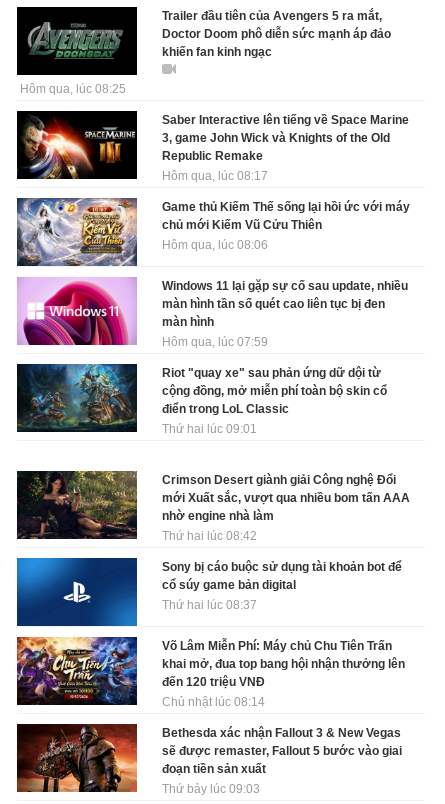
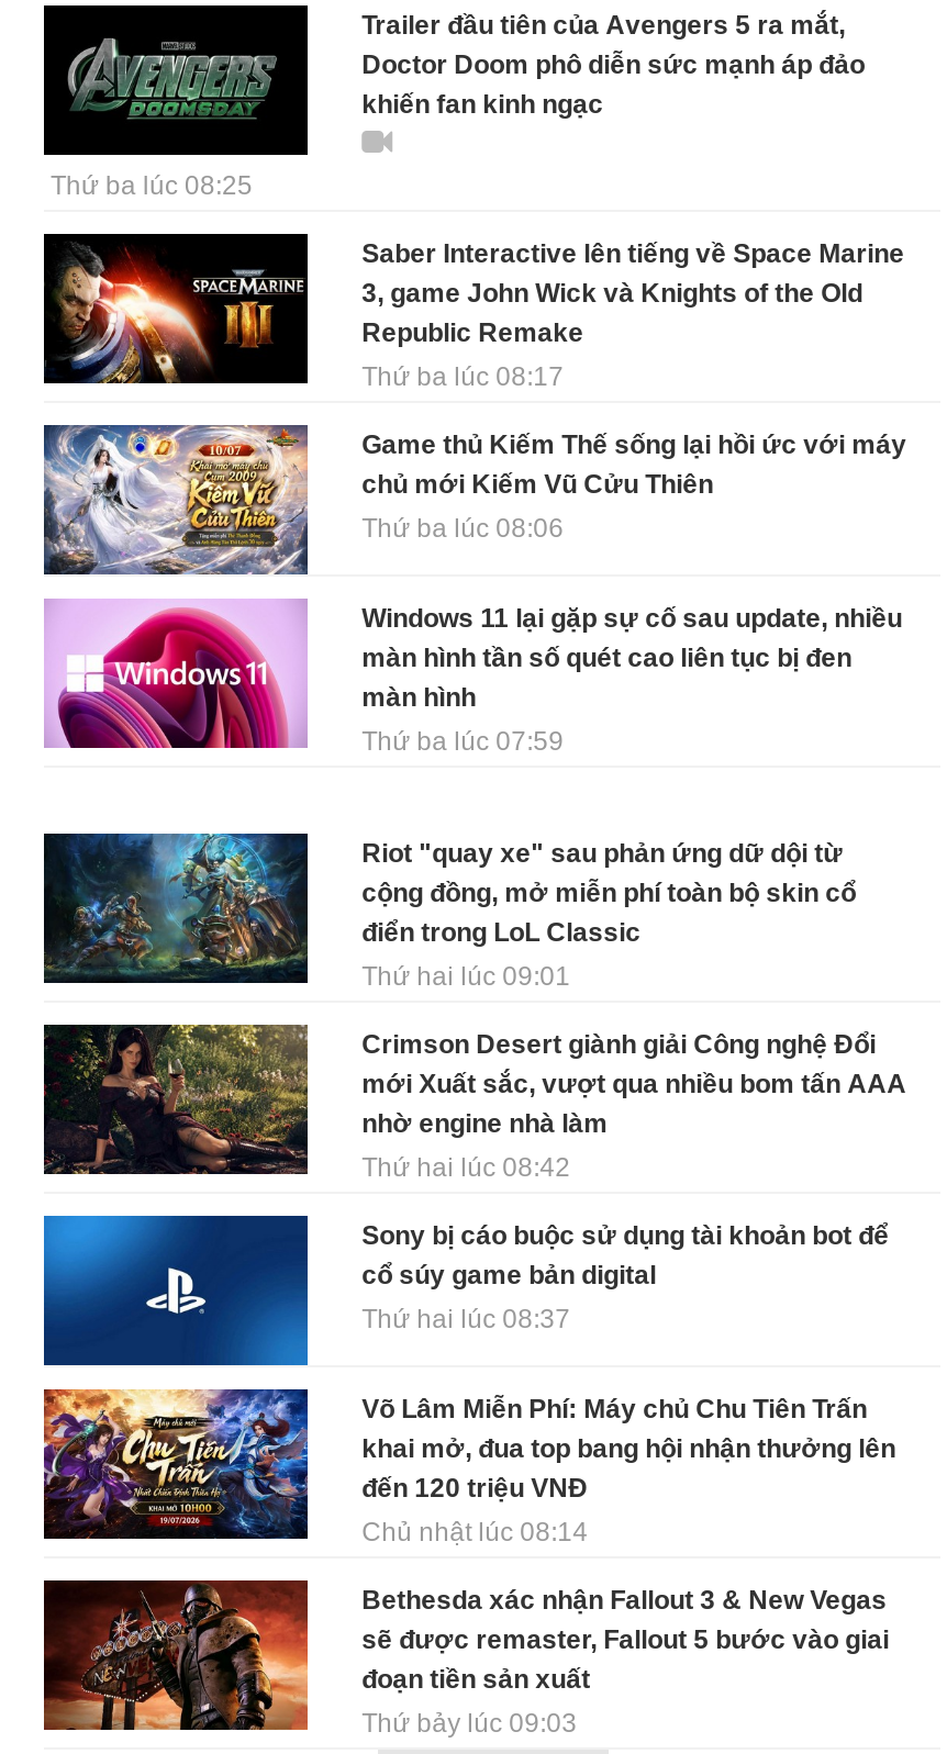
[20,82,126,96] Hôm qua, lúc 08:25 -> [51,171,253,202] Thứ ba lúc 08:25
[162,169,268,183] Hôm qua, lúc 08:17 -> [362,362,564,393] Thứ ba lúc 08:17
[162,238,268,252] Hôm qua, lúc 08:06 -> [362,514,564,545] Thứ ba lúc 08:06
[162,335,268,349] Hôm qua, lúc 07:59 -> [362,727,564,758] Thứ ba lúc 07:59
moved [16,362,387,436] -> [42,829,856,993]: [image] | Riot "quay xe" sau phản ứng dữ dội từ | cộng đồng, mở miễn phí toàn bộ skin cổ | điển trong LoL Classic | Thứ hai lúc 09:01

